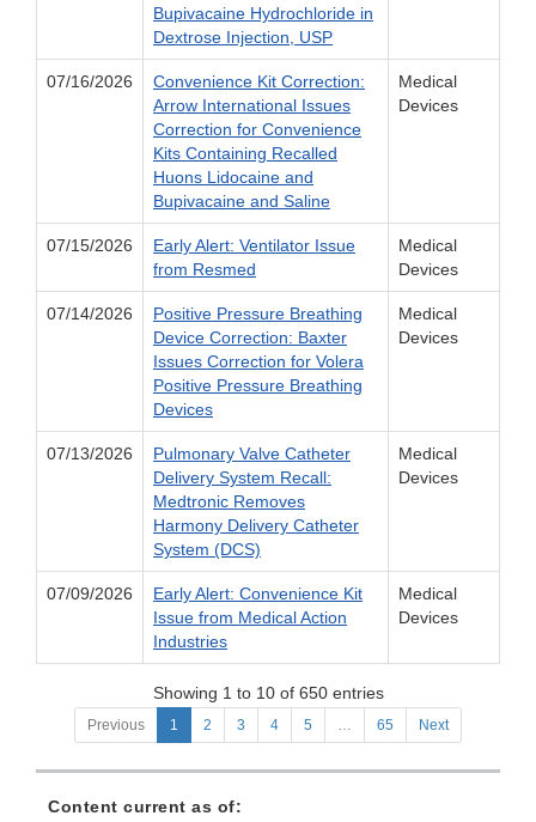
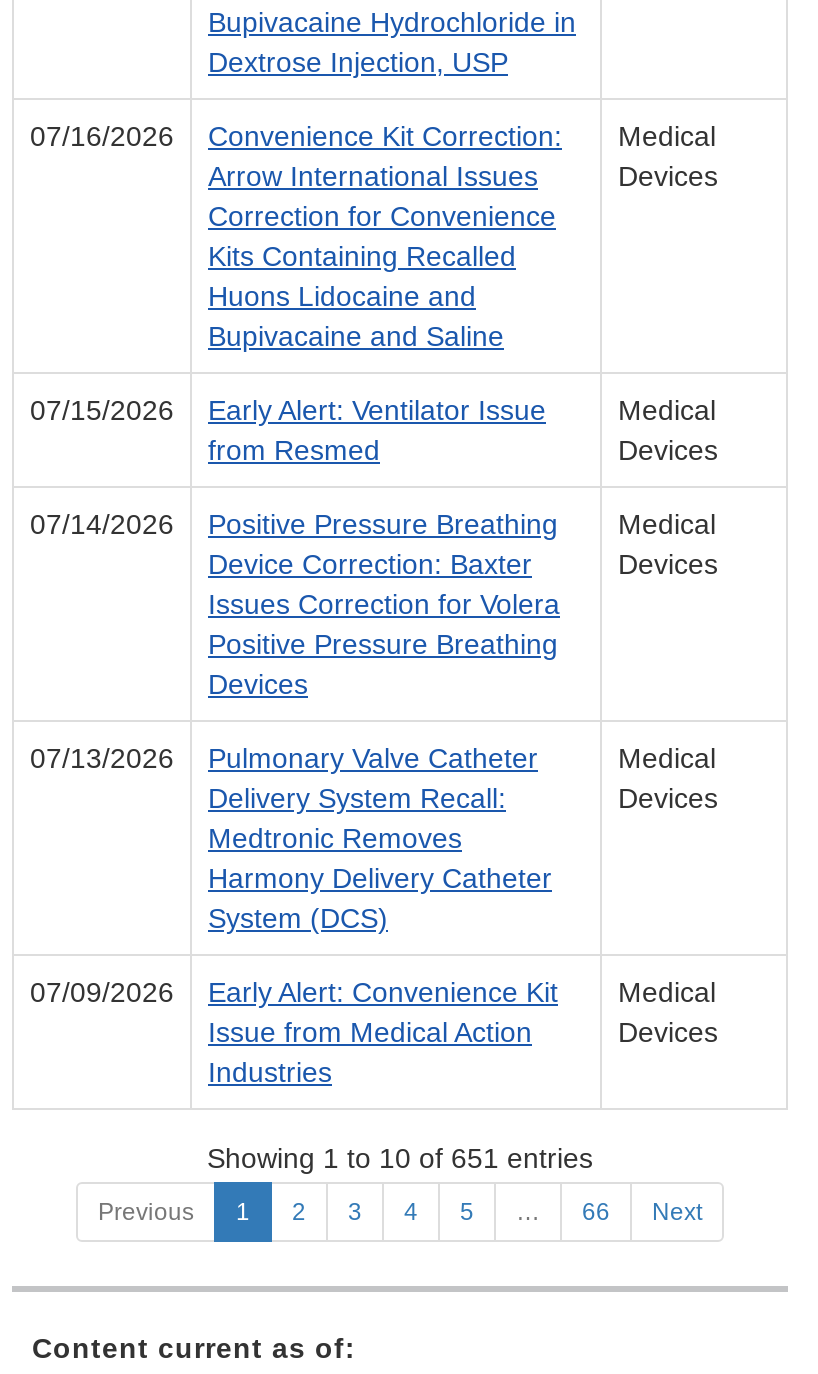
[153,684,383,703] Showing 1 to 10 of 650 entries -> [207,1143,593,1175] Showing 1 to 10 of 651 entries
[377,717,394,734] 65 -> [582,1199,610,1227] 66

